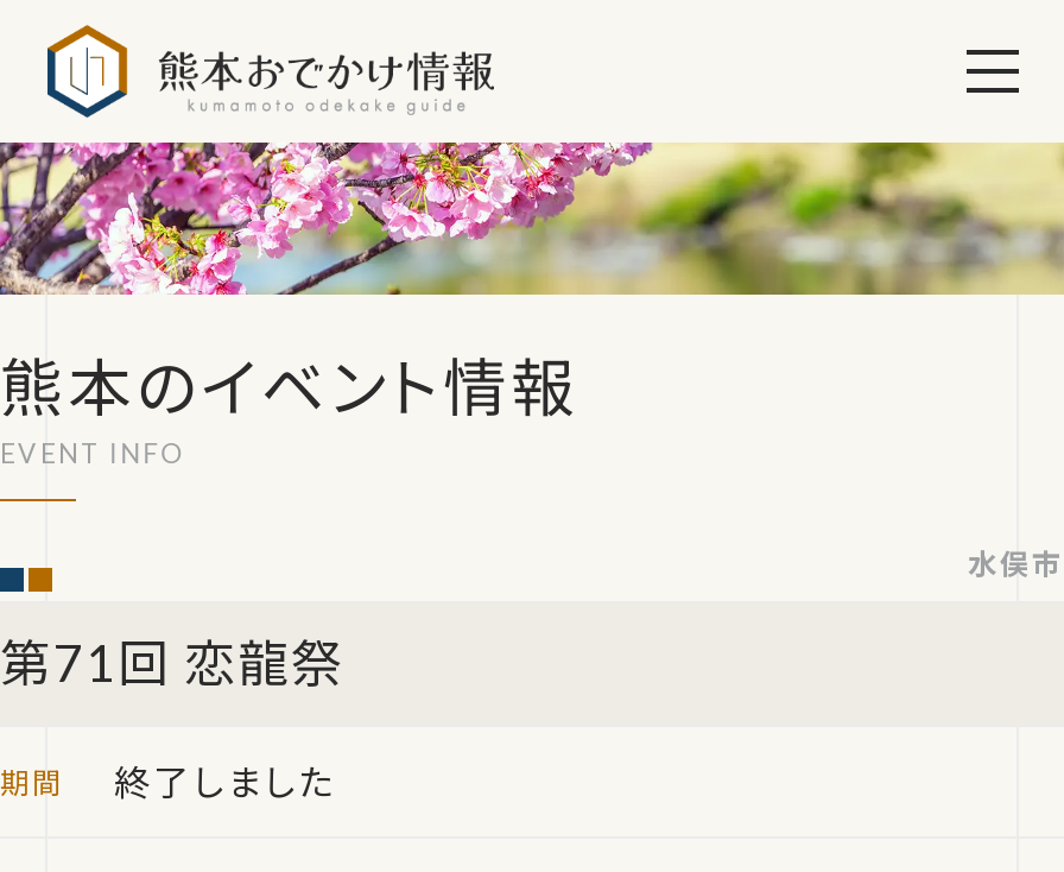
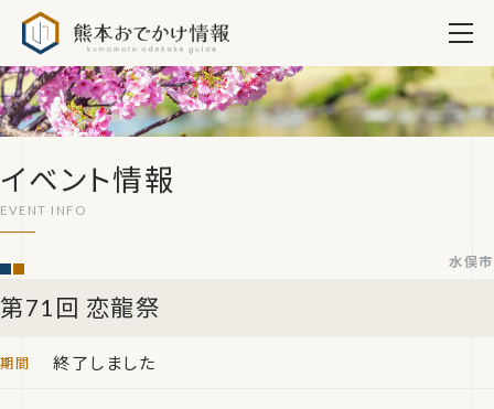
[0,349,579,425] 熊本のイベント情報 -> [0,162,175,197] イベント情報

